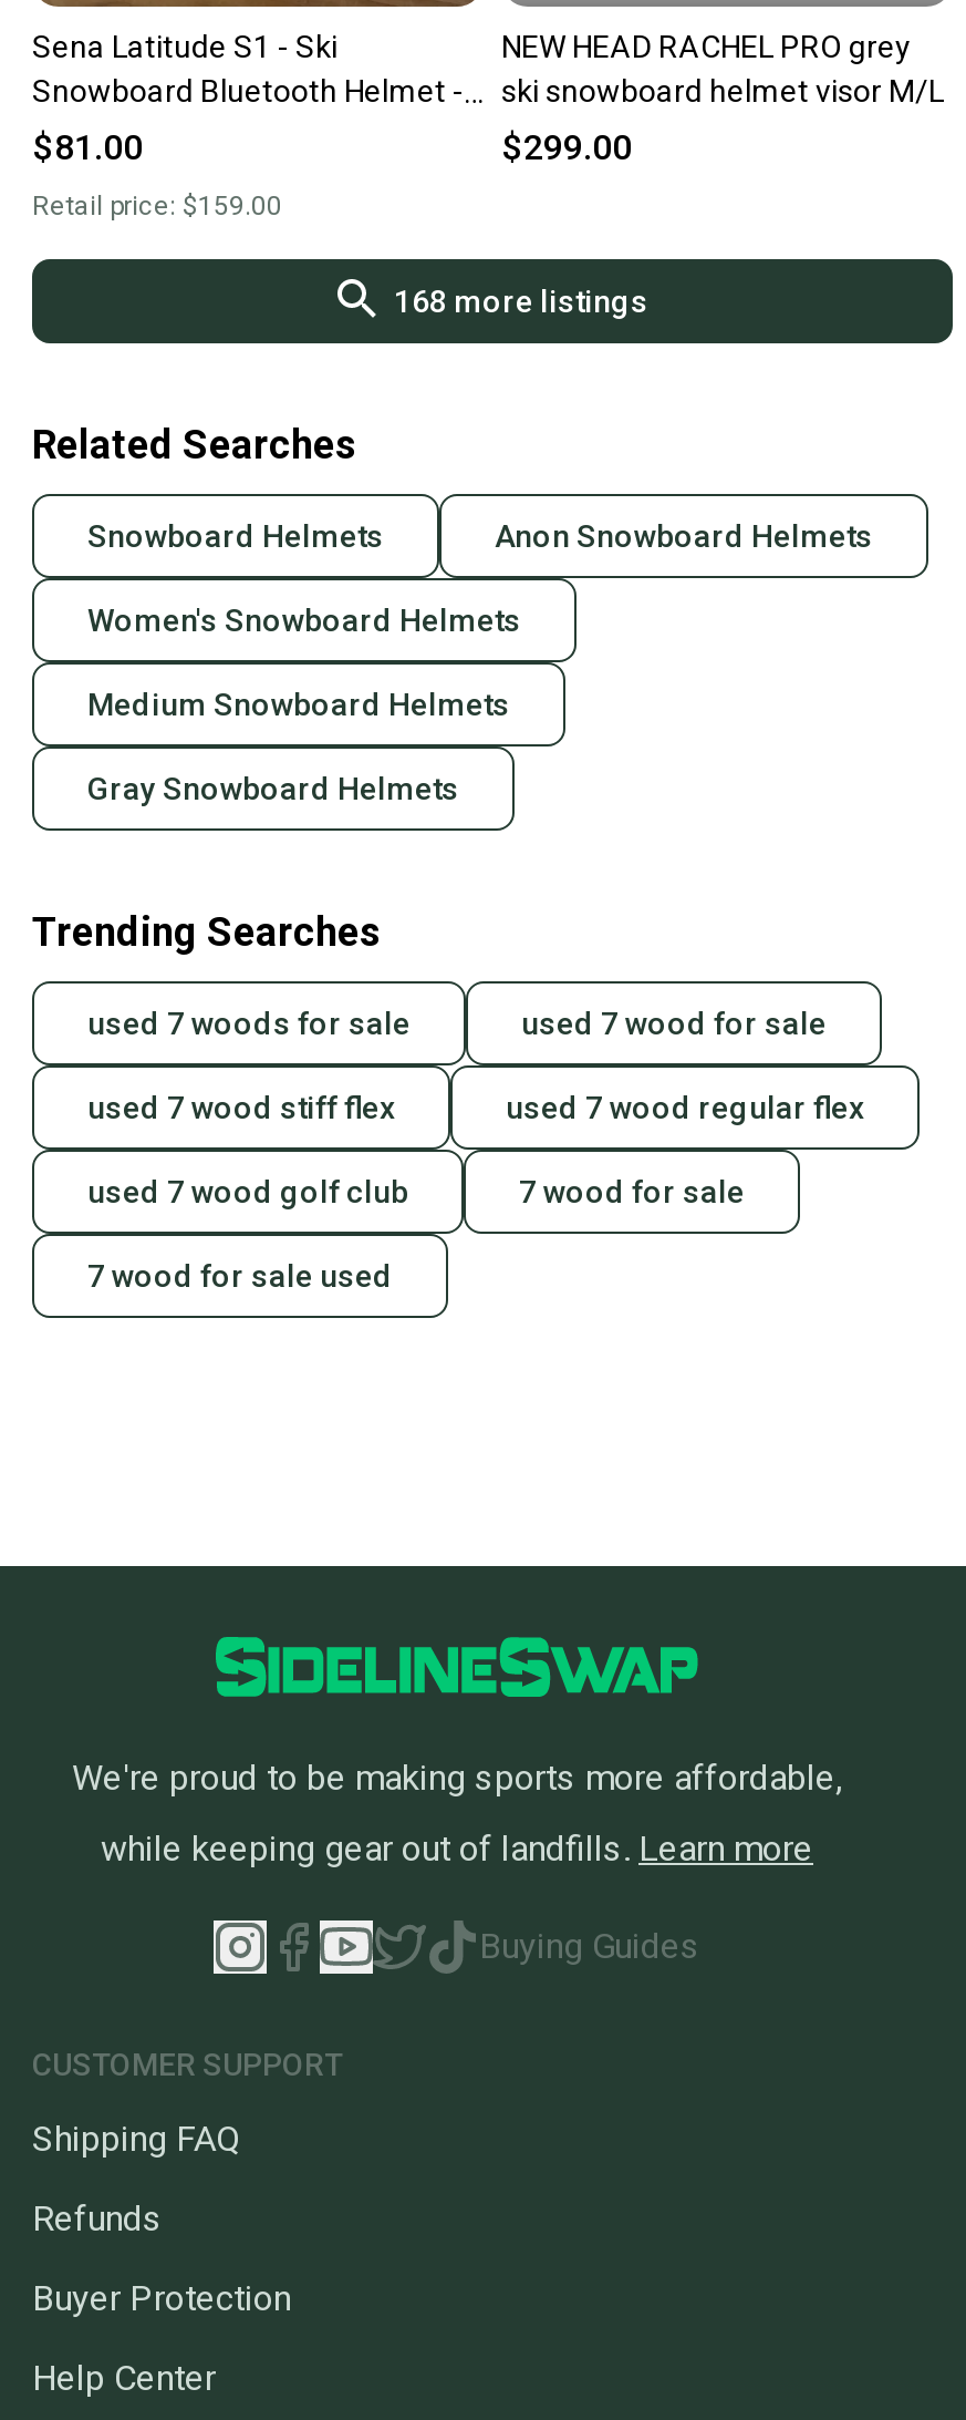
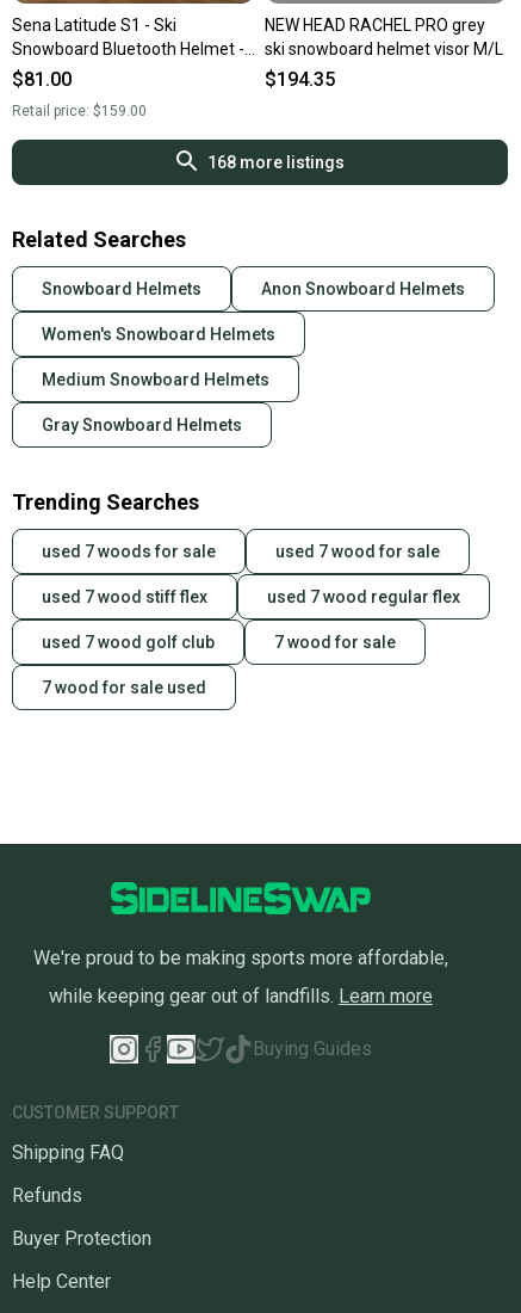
[501,127,632,169] $299.00 -> [265,69,335,91] $194.35

